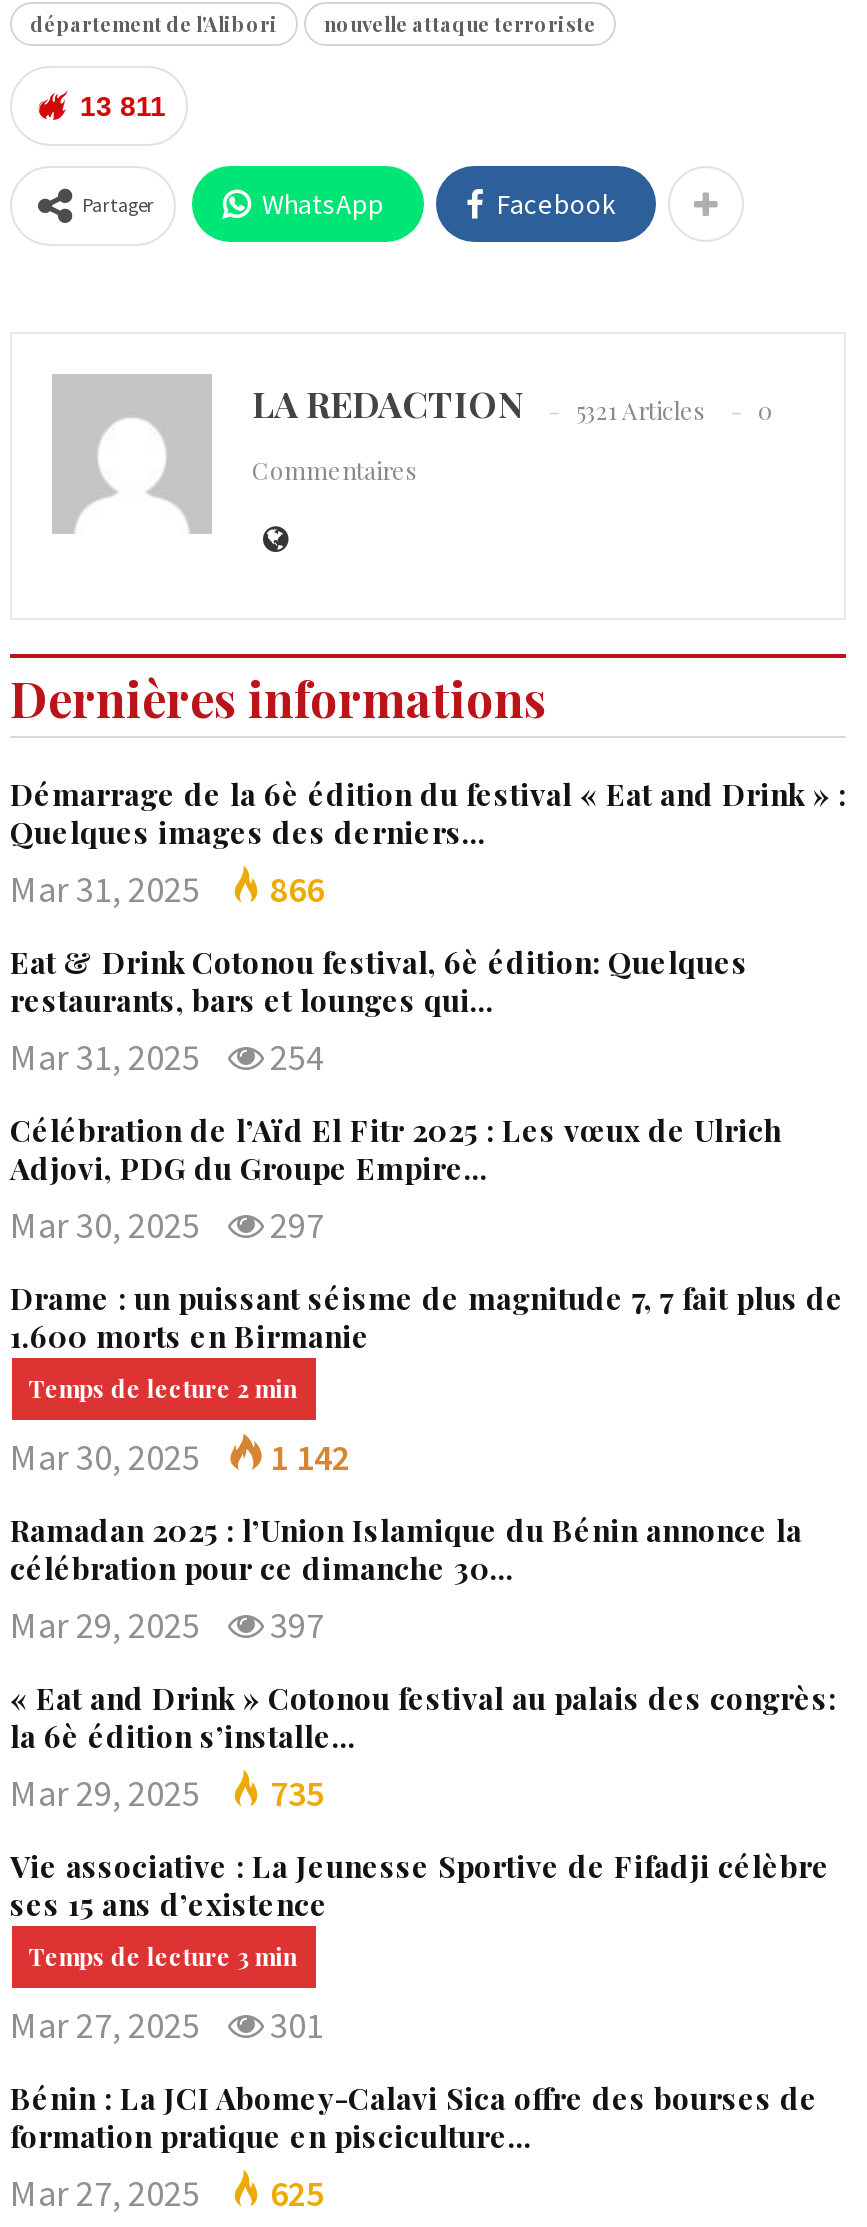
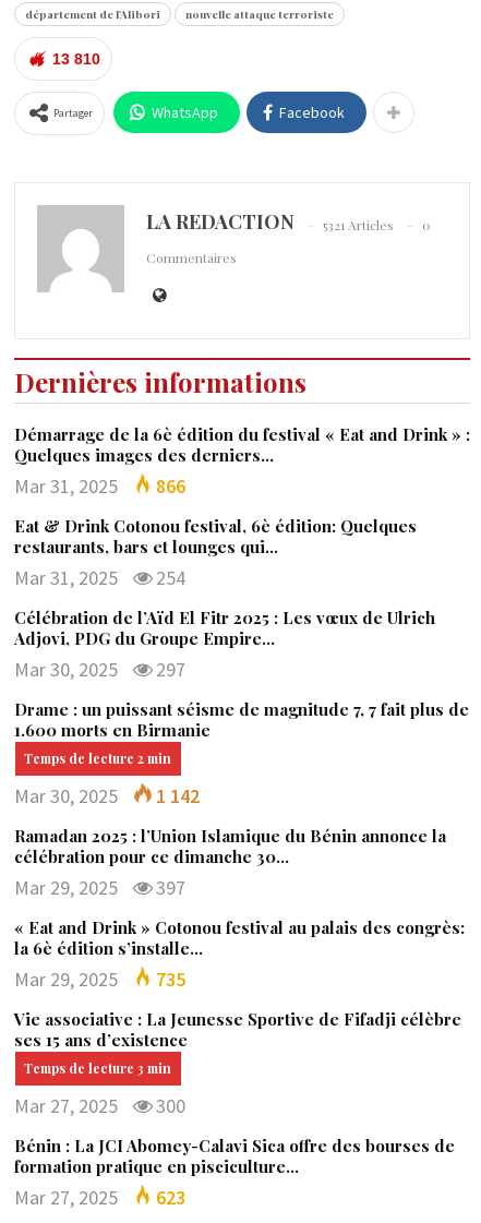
[80,91,166,123] 13 811 -> [52,51,100,68] 13 810
[10,2003,324,2049] Mar 27, 2025 301 -> [14,1093,185,1119] Mar 27, 2025 300
[10,2171,324,2217] Mar 27, 2025 625 -> [14,1185,185,1210] Mar 27, 2025 623

